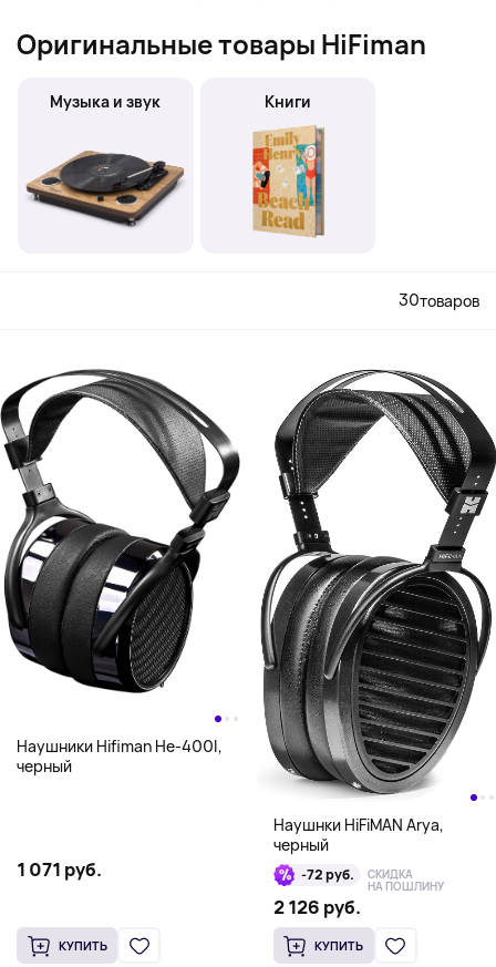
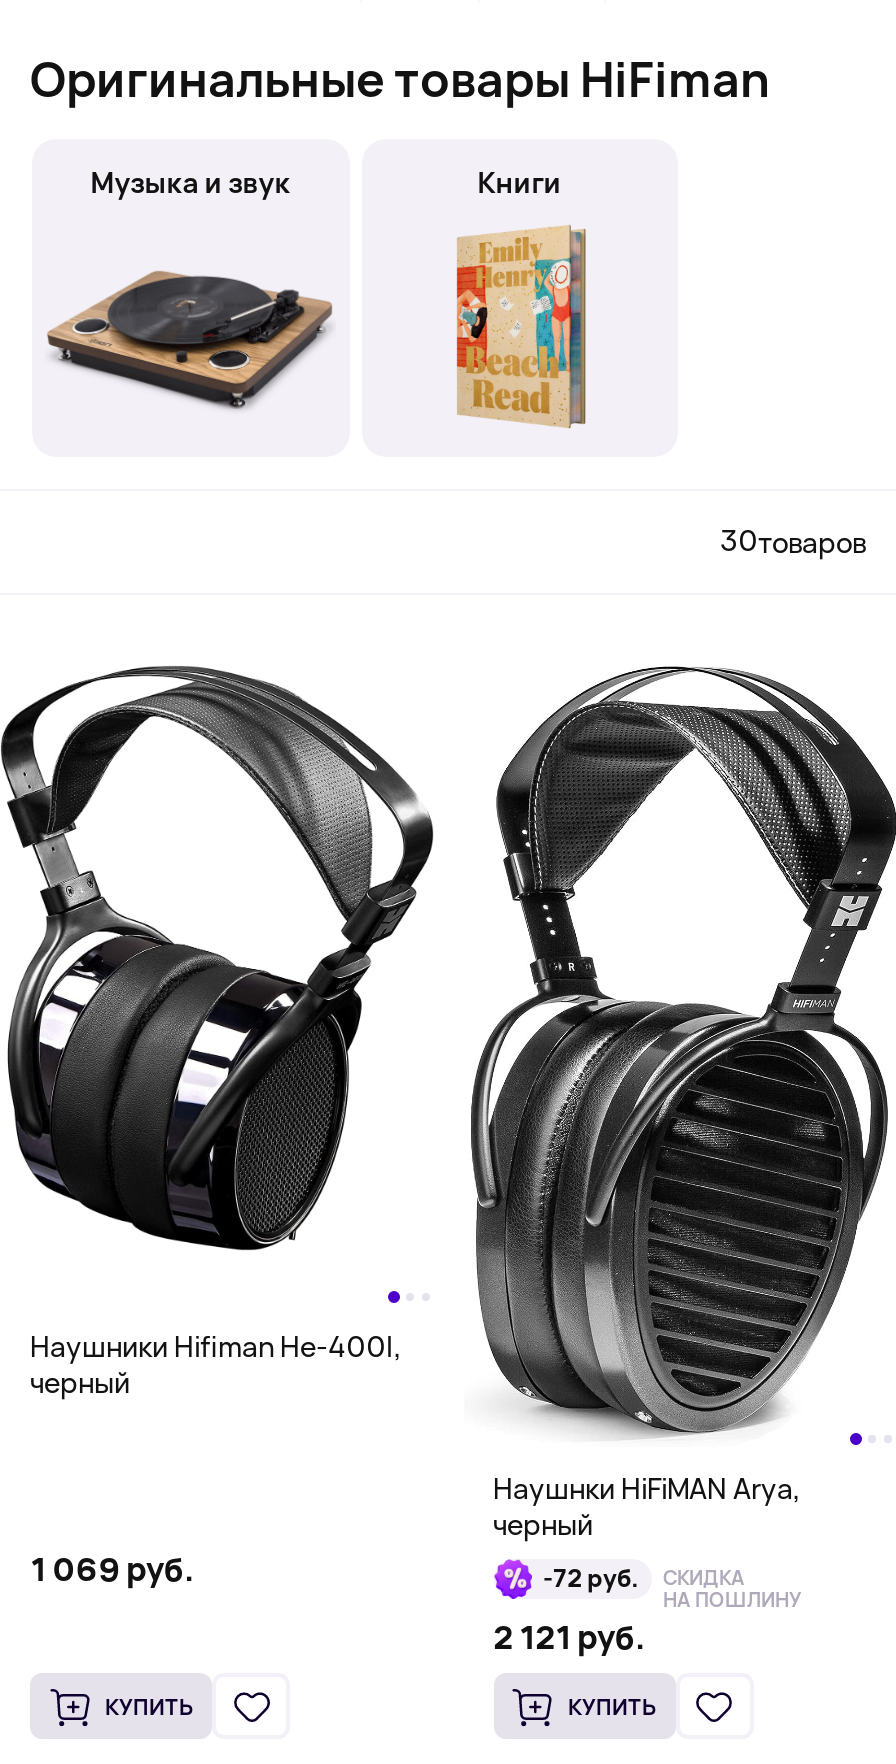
[17,858,102,882] 1 071 руб. -> [30,1548,194,1592] 1 069 руб.
[273,895,360,920] 2 126 руб. -> [493,1615,645,1659] 2 121 руб.

